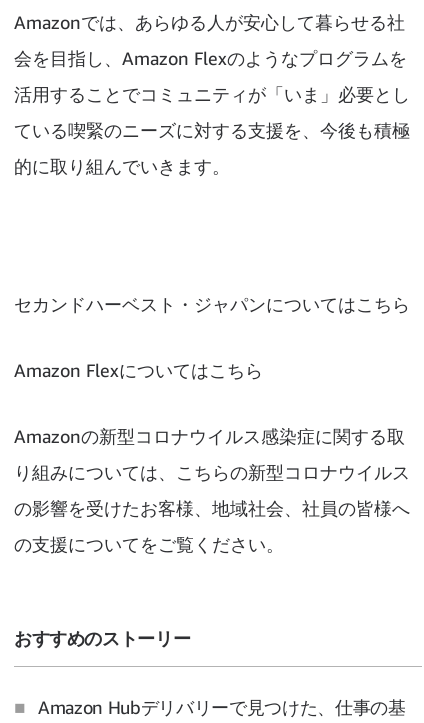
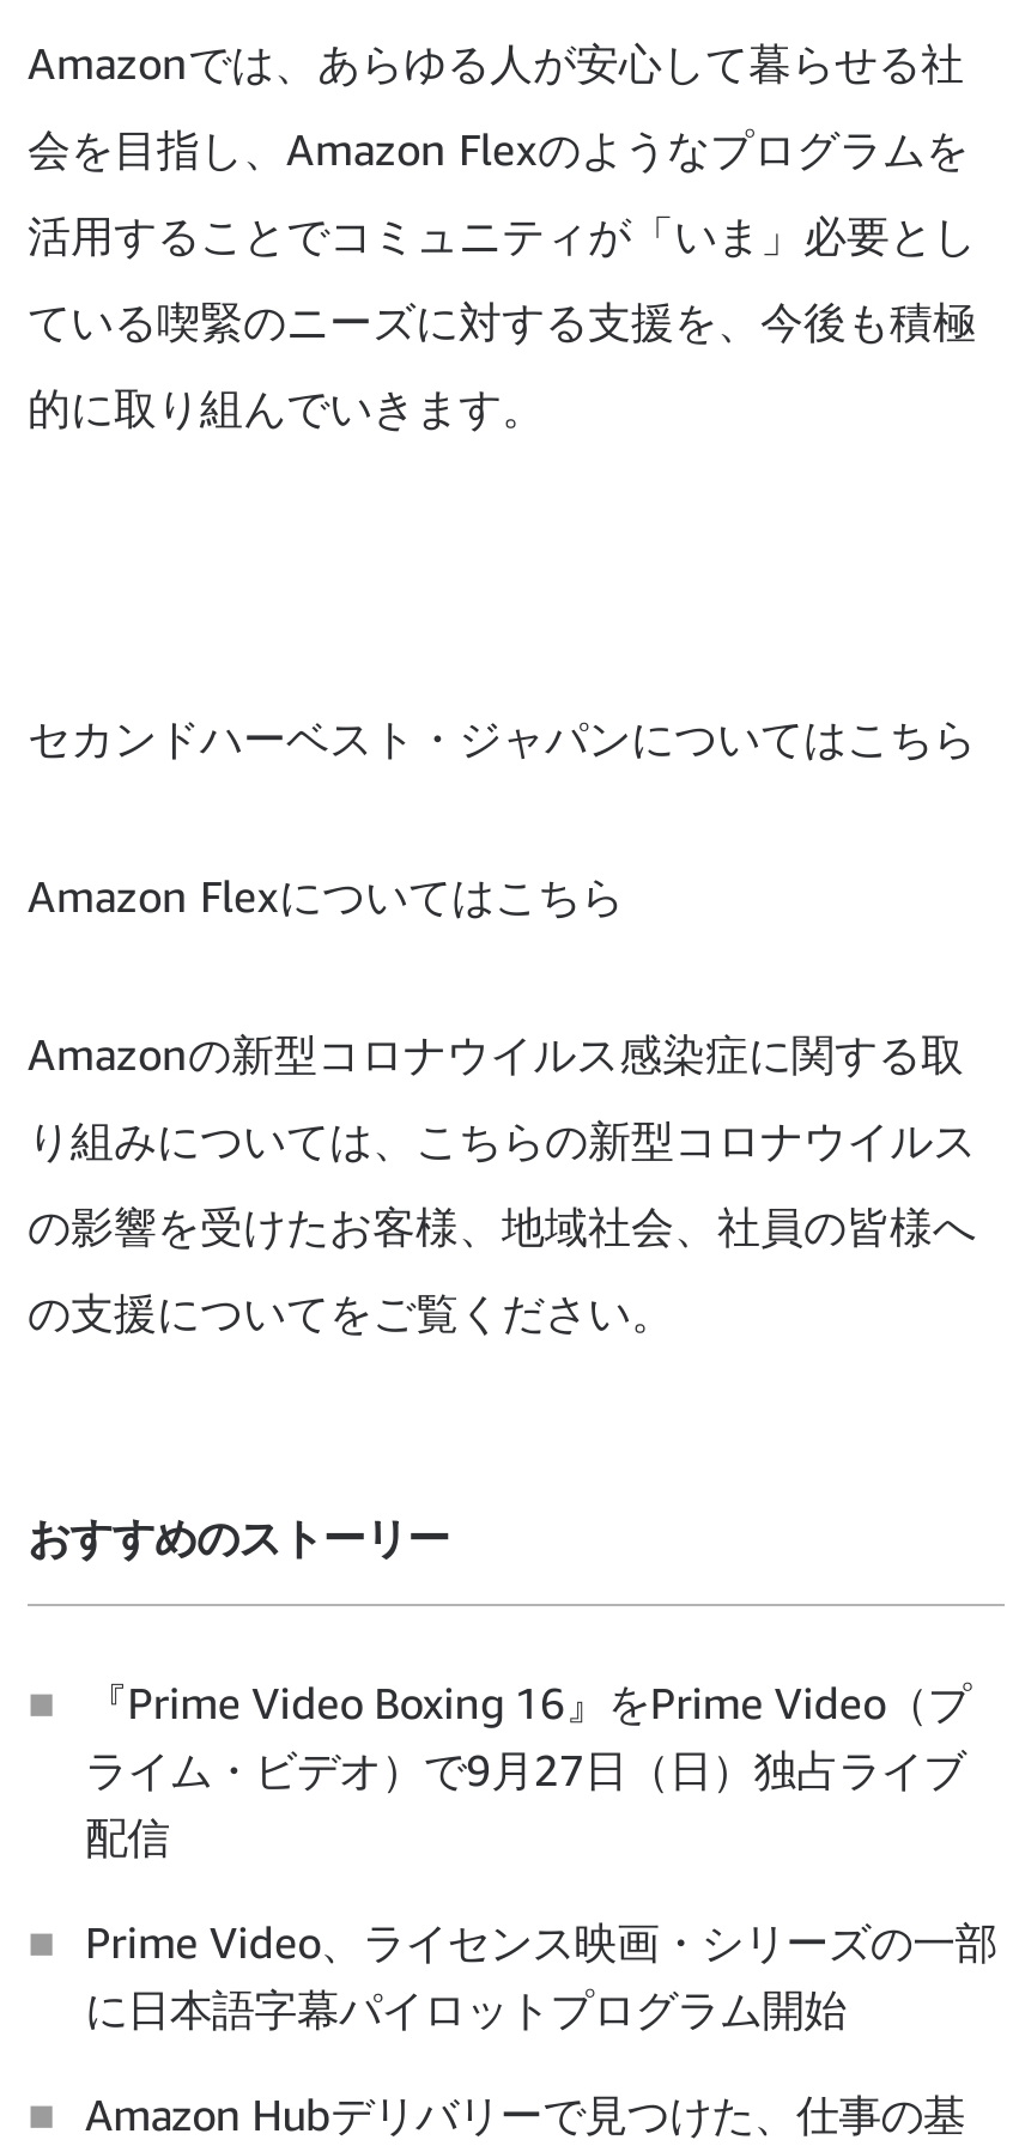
none -> [85,1675,997,2034] 『Prime Video Boxing 16』をPrime Video（プ | ライム・ビデオ）で9月27日（日）独占ライブ | 配信 | Prime Video、ライセンス映画・シリーズの一部 | に日本語字幕パイロットプログラム開始

